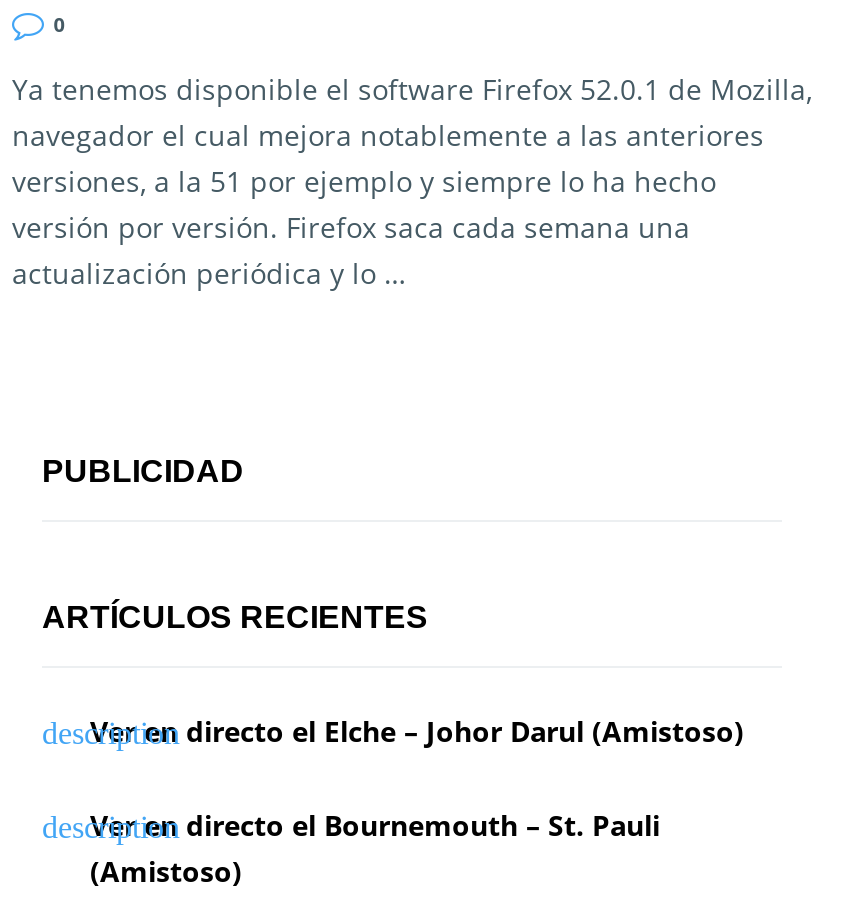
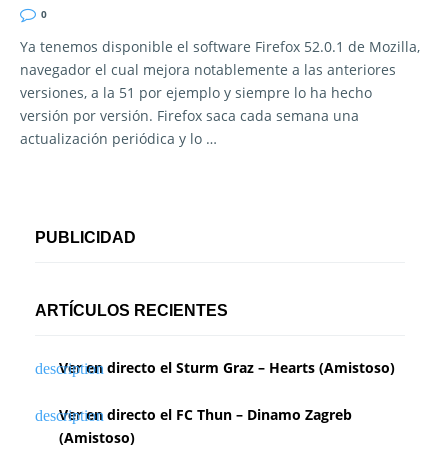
[90,711,744,749] Ver en directo el Elche – Johor Darul (Amistoso) -> [59,358,395,377] Ver en directo el Sturm Graz – Hearts (Amistoso)
[90,805,660,843] Ver en directo el Bournemouth – St. Pauli -> [59,405,352,424] Ver en directo el FC Thun – Dinamo Zagreb

